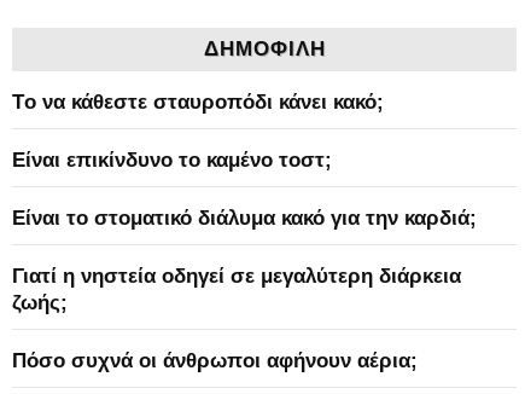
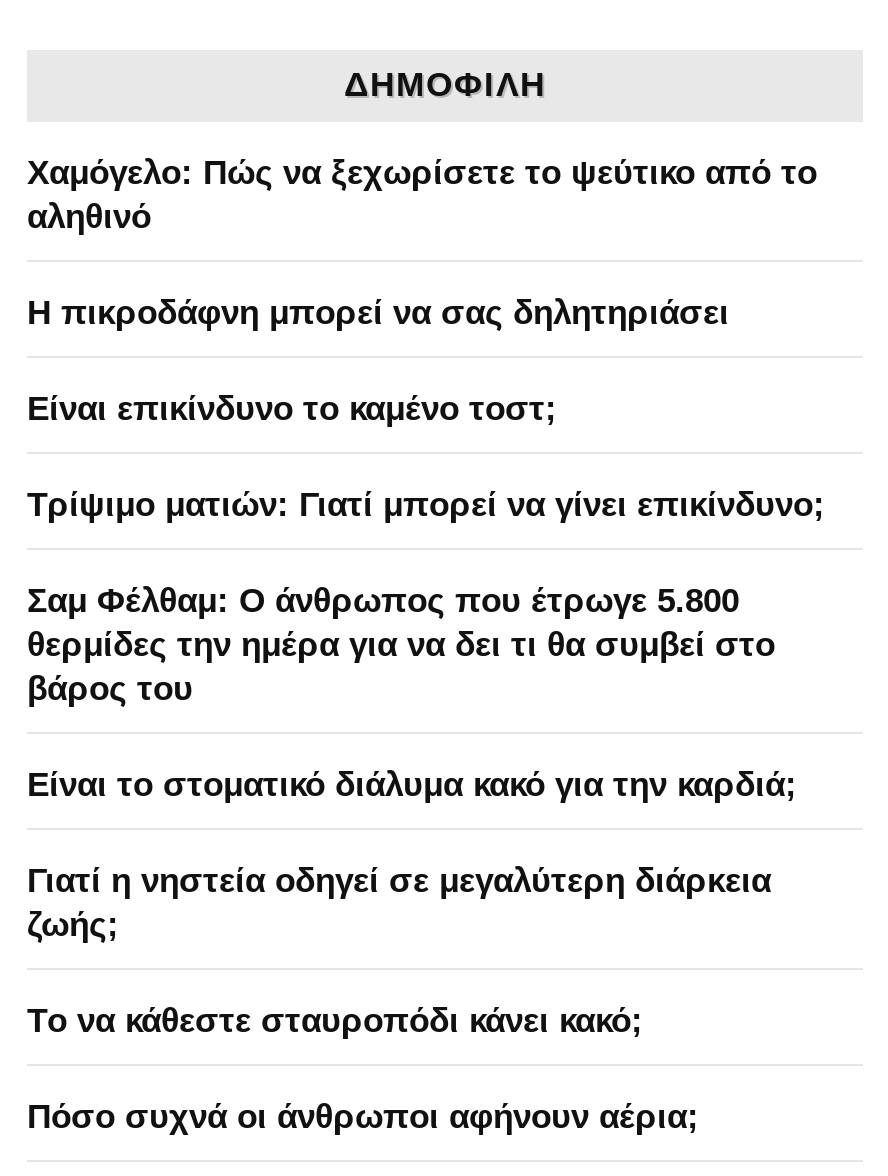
none -> [27,155,817,333] Χαμόγελο: Πώς να ξεχωρίσετε το ψεύτικο από το | αληθινό | Η πικροδάφνη μπορεί να σας δηλητηριάσει
moved [12,91,384,114] -> [27,1003,643,1041]: Tο να κάθεστε σταυροπόδι κάνει κακό;
none -> [27,487,825,709] Τρίψιμο ματιών: Γιατί μπορεί να γίνει επικίνδυνο; | Σαμ Φέλθαμ: Ο άνθρωπος που έτρωγε 5.800 | θερμίδες την ημέρα για να δει τι θα συμβεί στο | βάρος του

